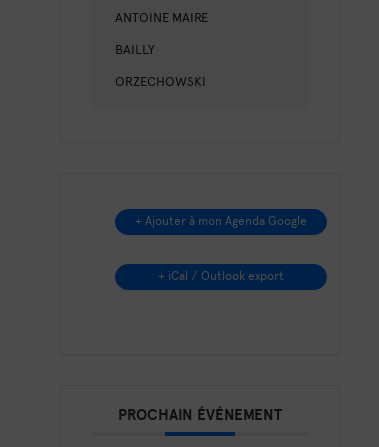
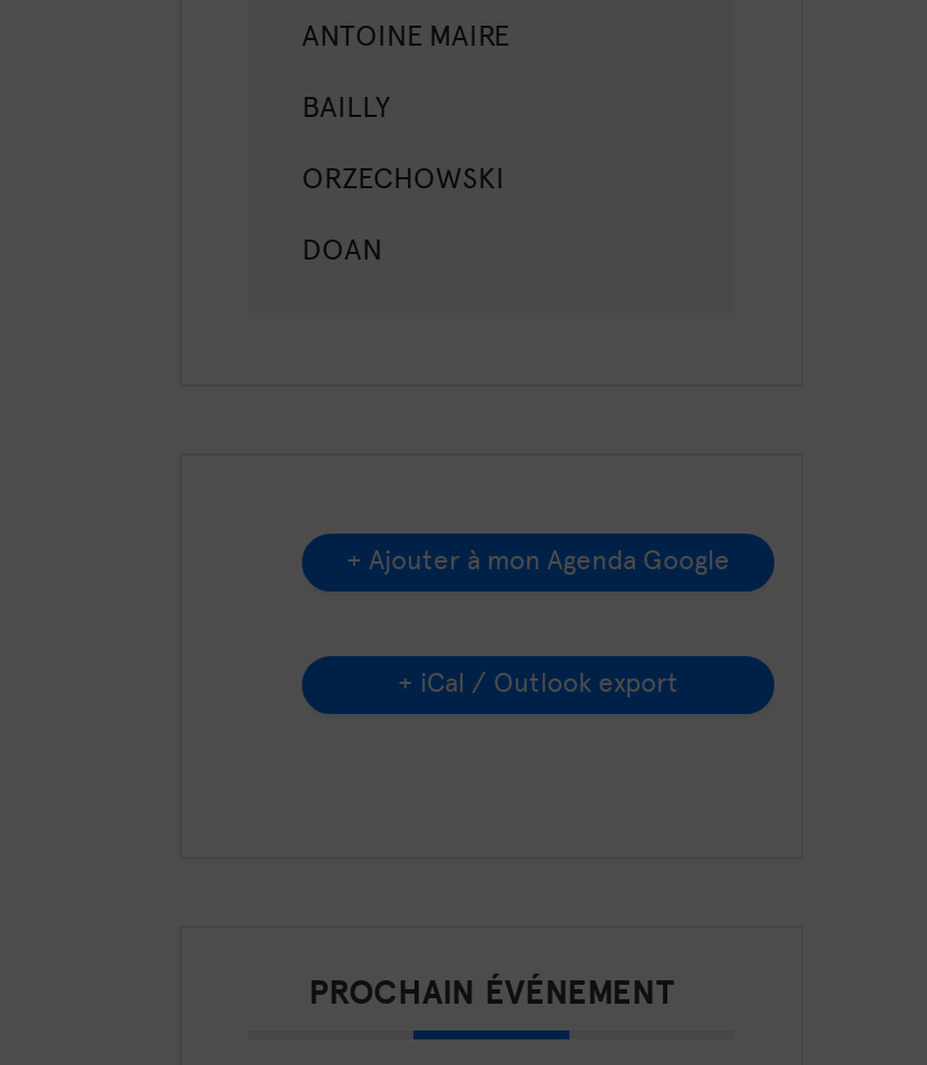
none -> [302,228,382,266] DOAN

